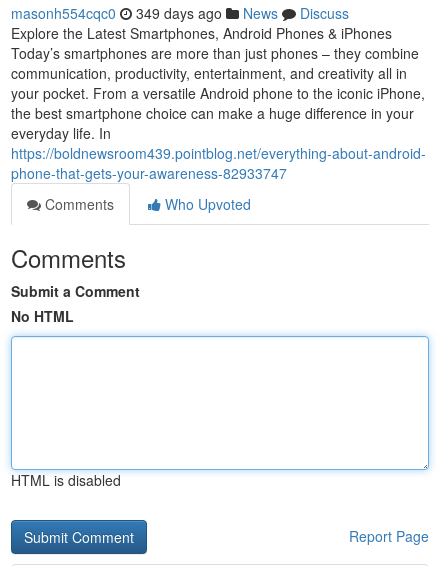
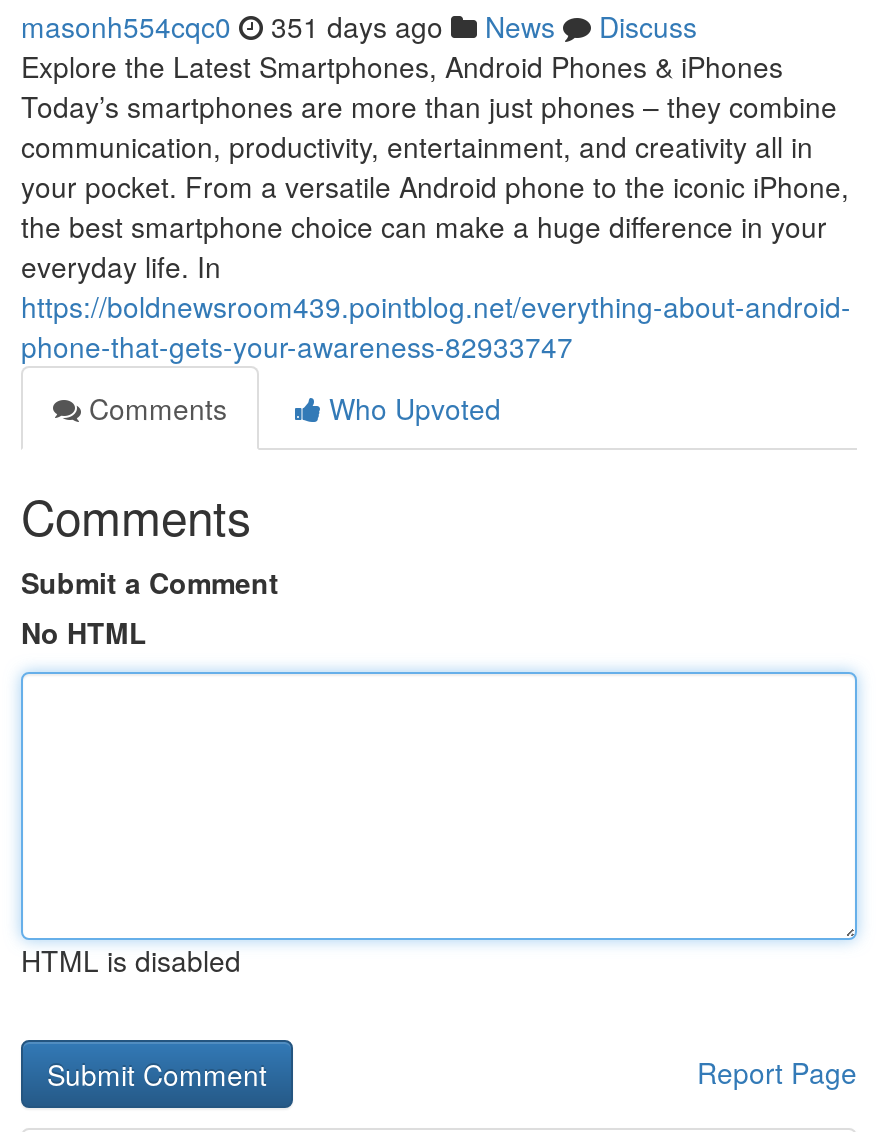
[11,3,349,23] masonh554cqc0 349 days ago News Discuss -> [21,6,697,46] masonh554cqc0 351 days ago News Discuss

